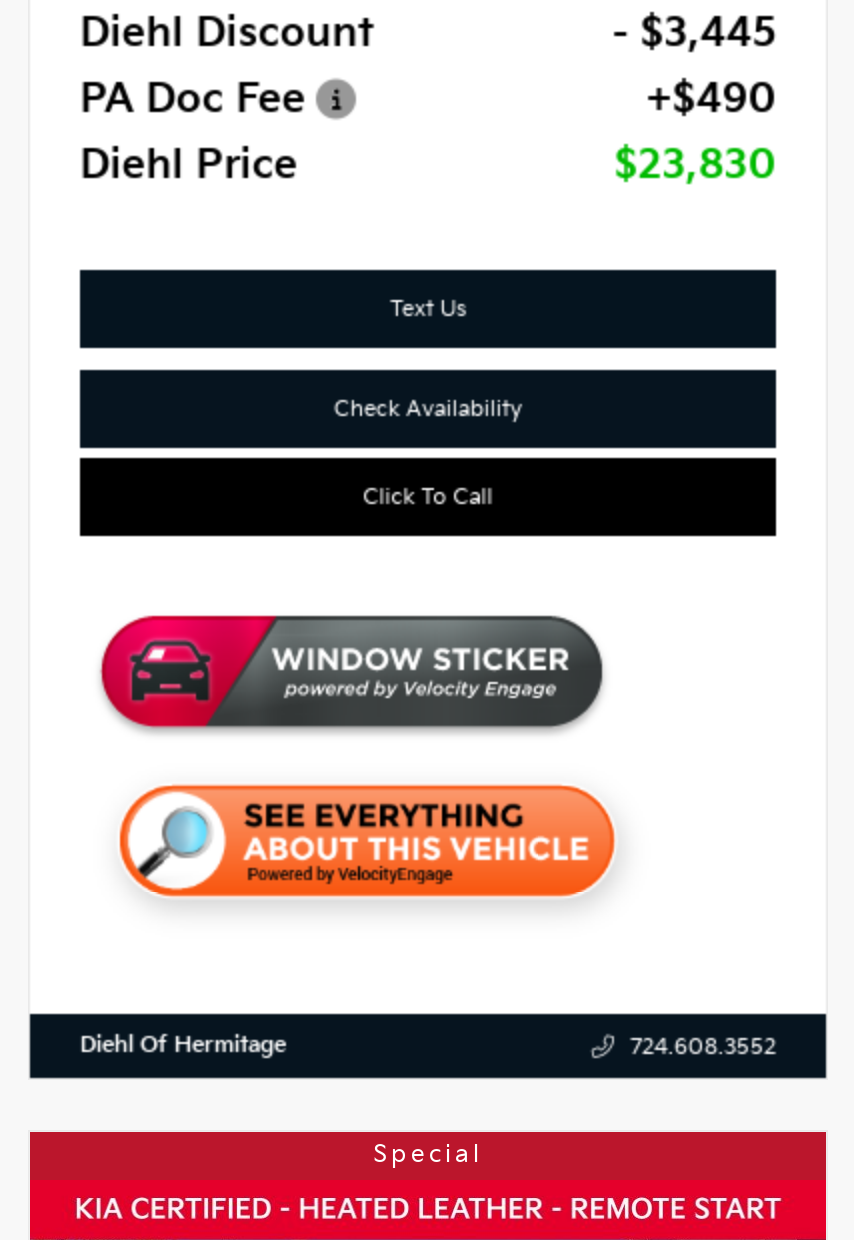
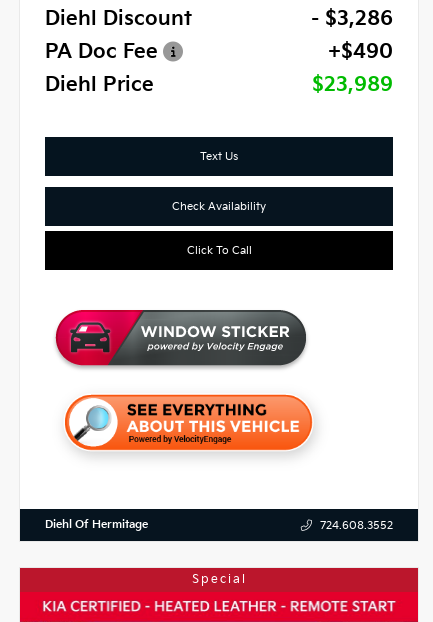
[612,9,776,57] - $3,445 -> [311,6,393,30] - $3,286
[614,141,776,189] $23,830 -> [312,72,393,96] $23,989

